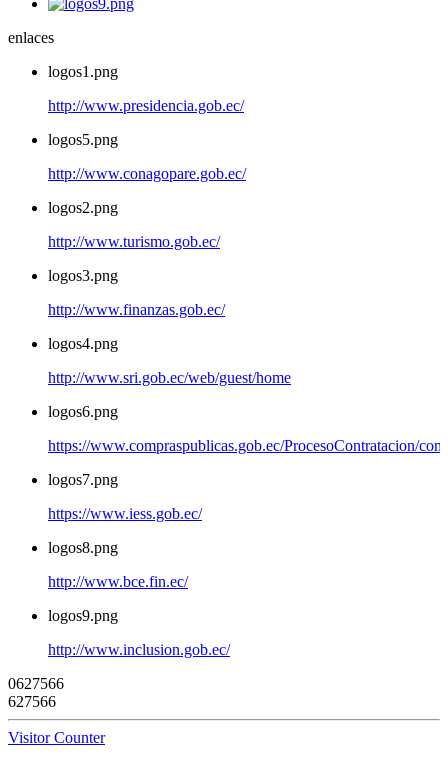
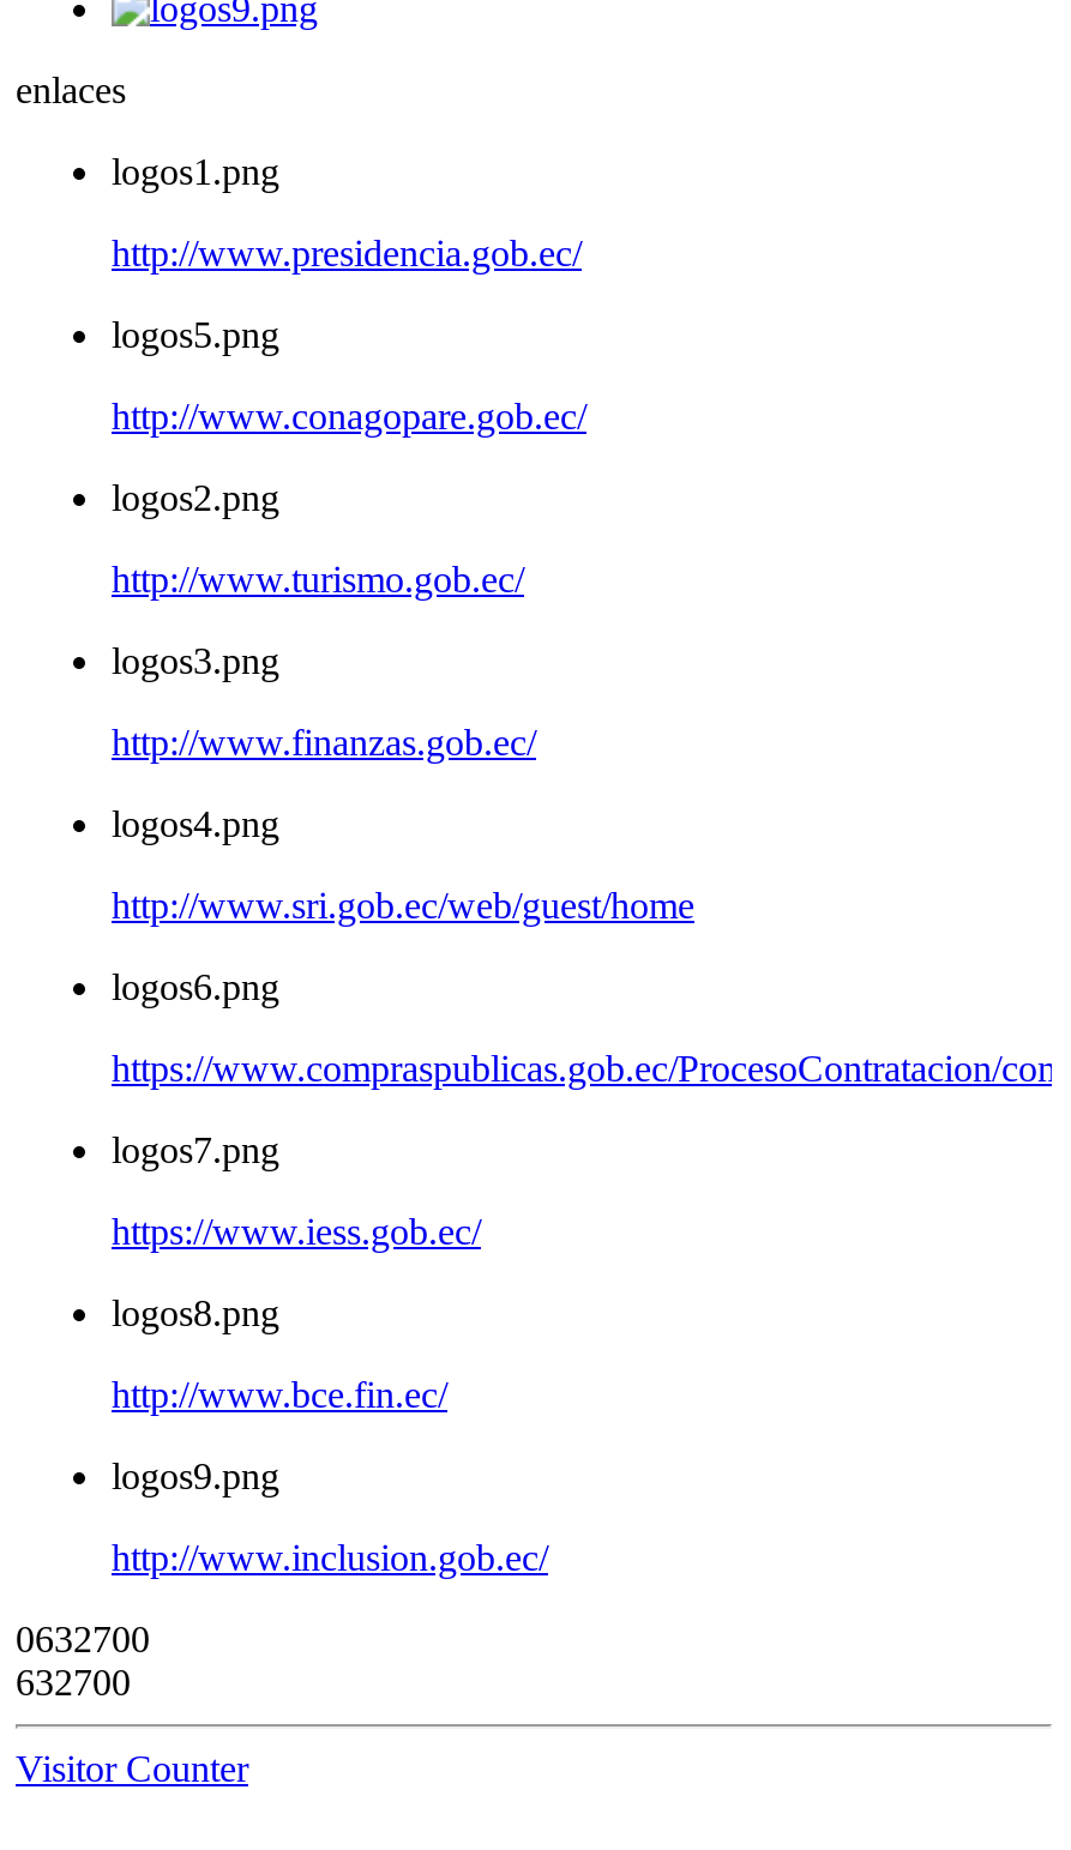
[8,675,64,692] 0627566 -> [16,1618,150,1659] 0632700
[8,693,56,710] 627566 -> [16,1661,131,1702] 632700

